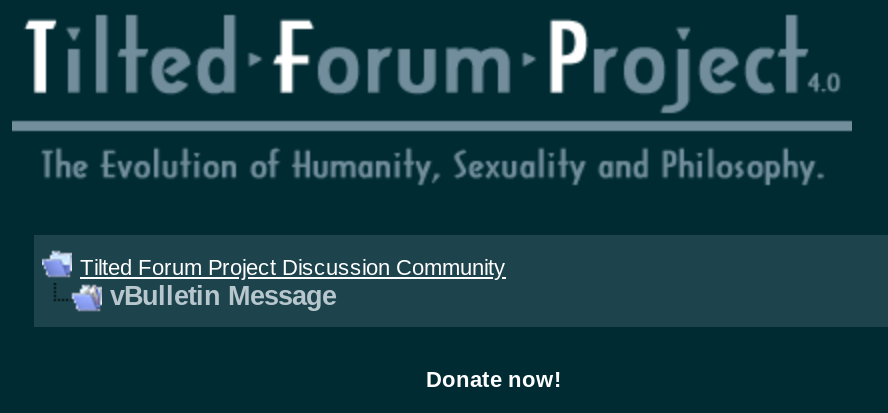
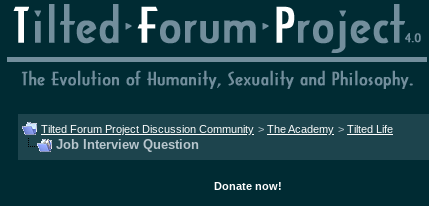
[80,255,506,311] Tilted Forum Project Discussion Community | vBulletin Message -> [41,123,393,152] Tilted Forum Project Discussion Community > The Academy > Tilted Life | Job Interview Question

